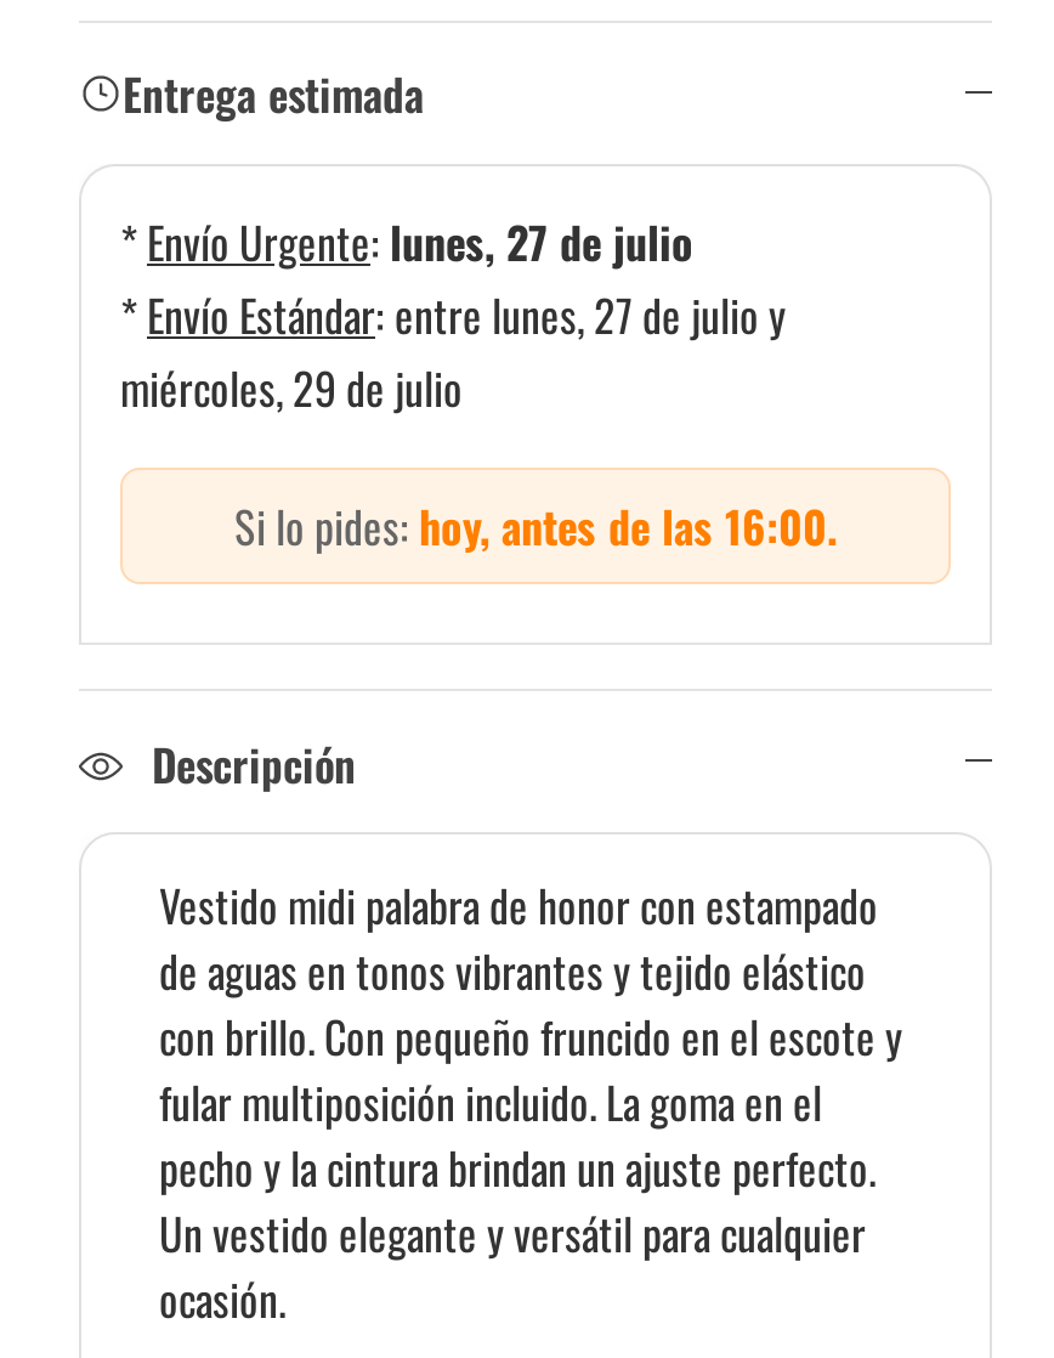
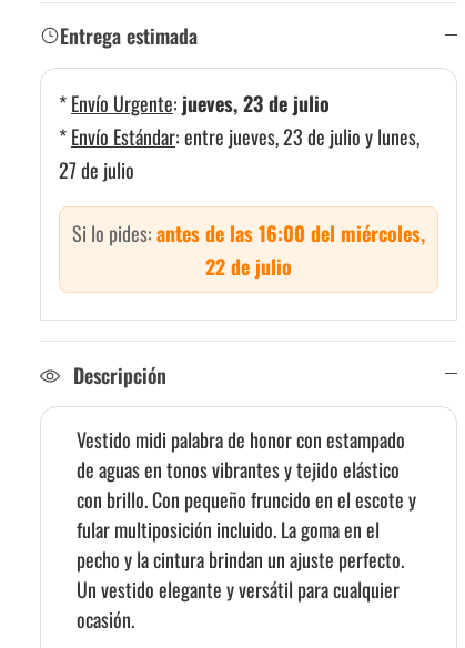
[120,210,786,419] * Envío Urgente: lunes, 27 de julio | * Envío Estándar: entre lunes, 27 de julio y | miércoles, 29 de julio -> [59,89,419,184] * Envío Urgente: jueves, 23 de julio | * Envío Estándar: entre jueves, 23 de julio y lunes, | 27 de julio
[234,494,837,558] Si lo pides: hoy, antes de las 16:00. -> [72,219,425,281] Si lo pides: antes de las 16:00 del miércoles, | 22 de julio

